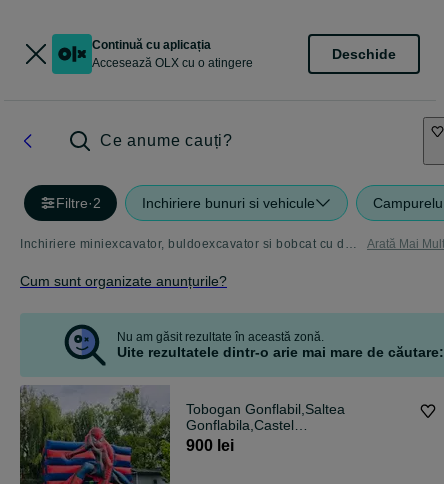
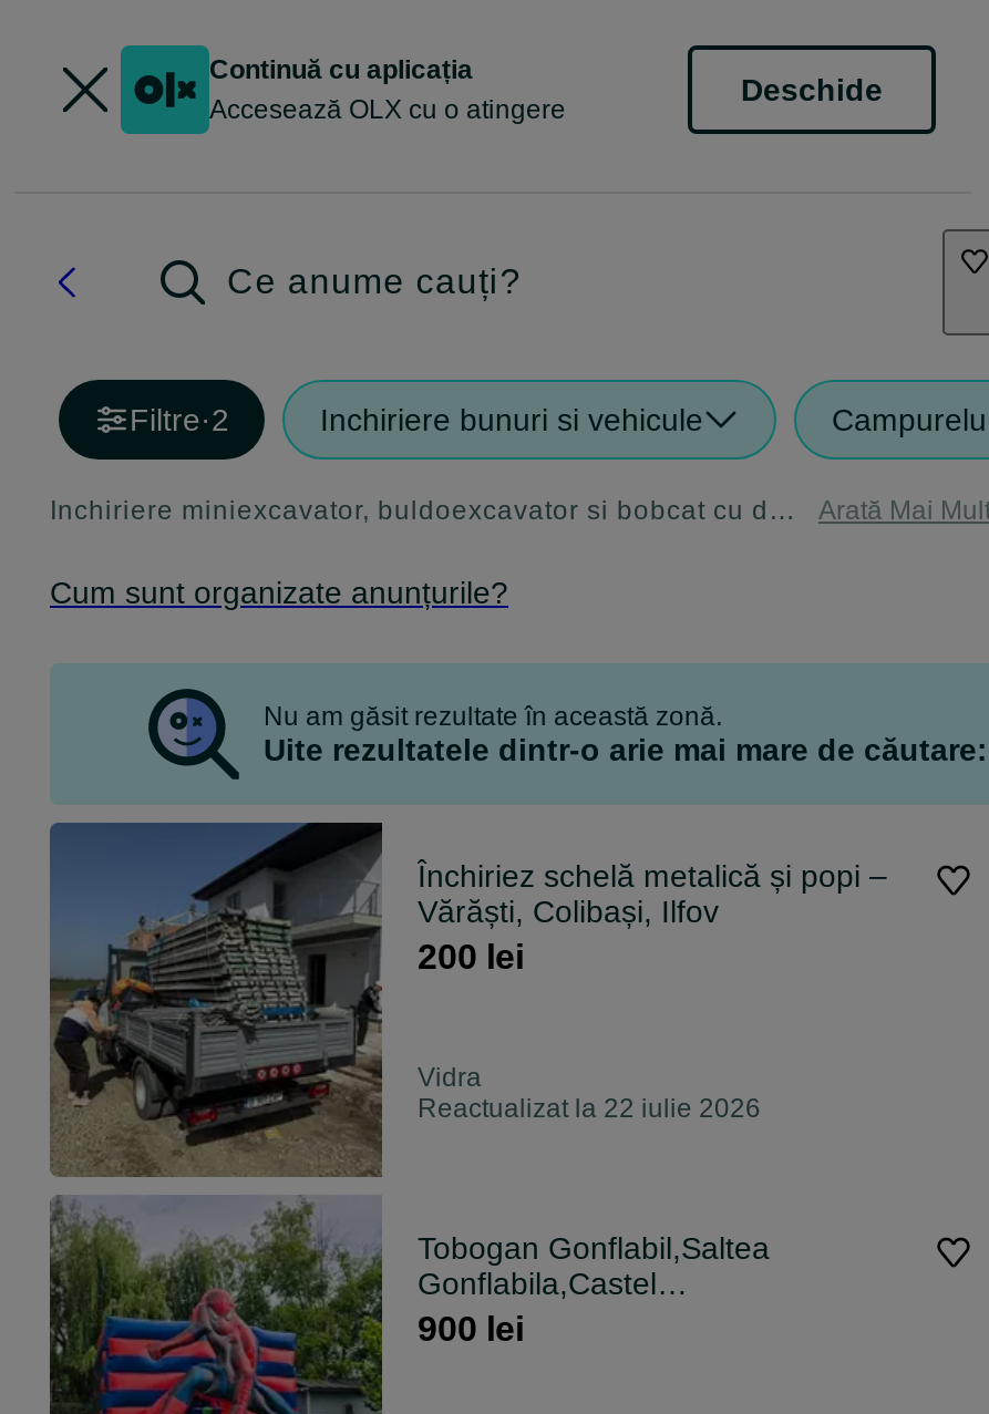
none -> [48,820,887,1179] [image] | Închiriez schelă metalică și popi – | Vărăști, Colibași, Ilfov | 200 lei | Vidra | Reactualizat la 22 iulie 2026

